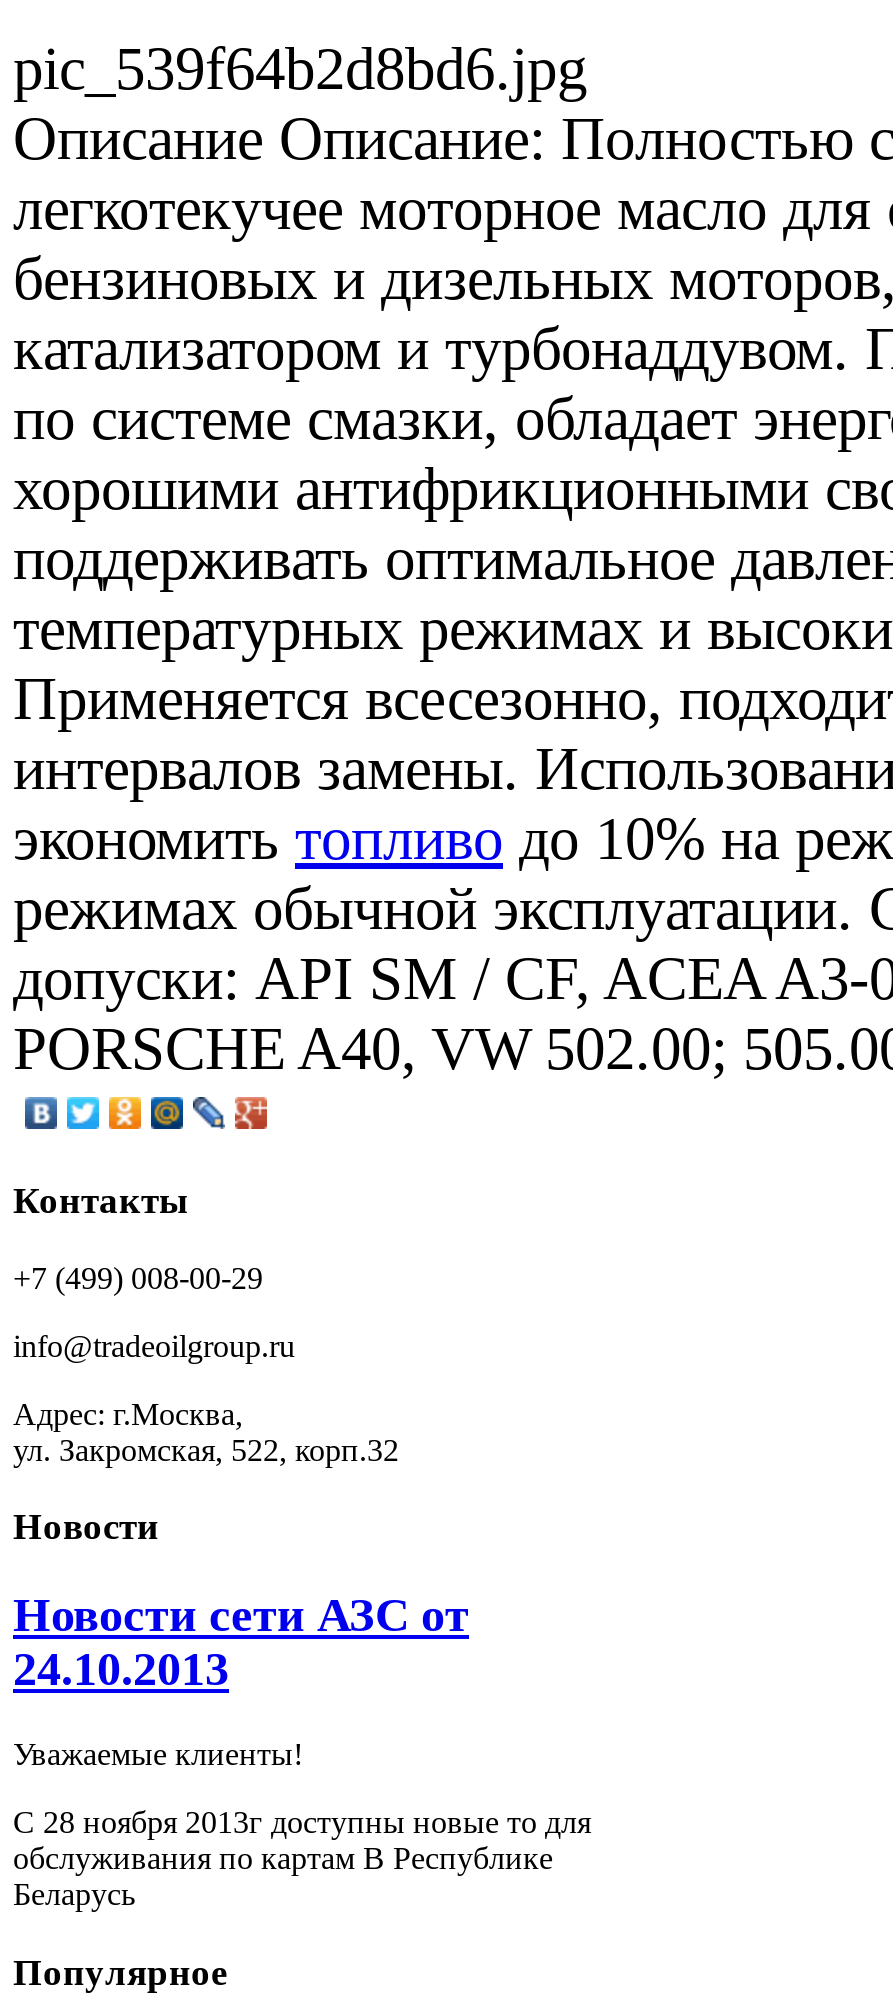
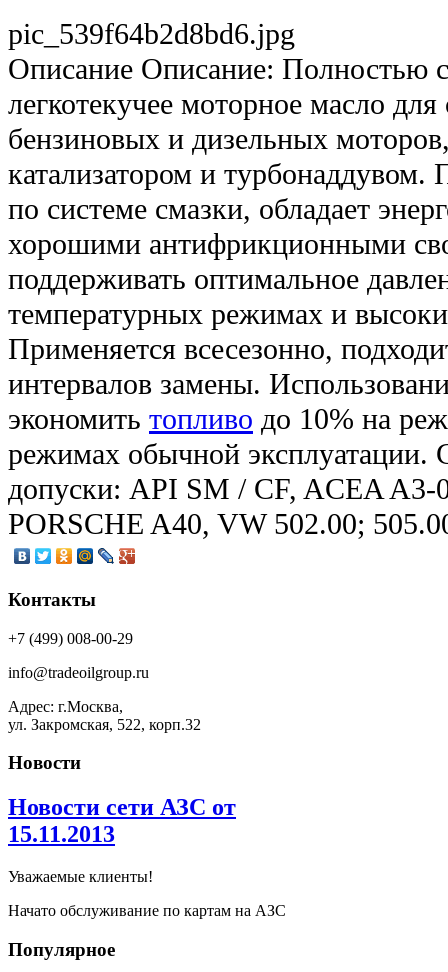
[13,1643,229,1695] 24.10.2013 -> [8,821,115,847] 15.11.2013
[13,1805,591,1911] С 28 ноября 2013г доступны новые то для | обслуживания по картам В Республике | Беларусь -> [8,902,286,919] Начато обслуживание по картам на АЗС

